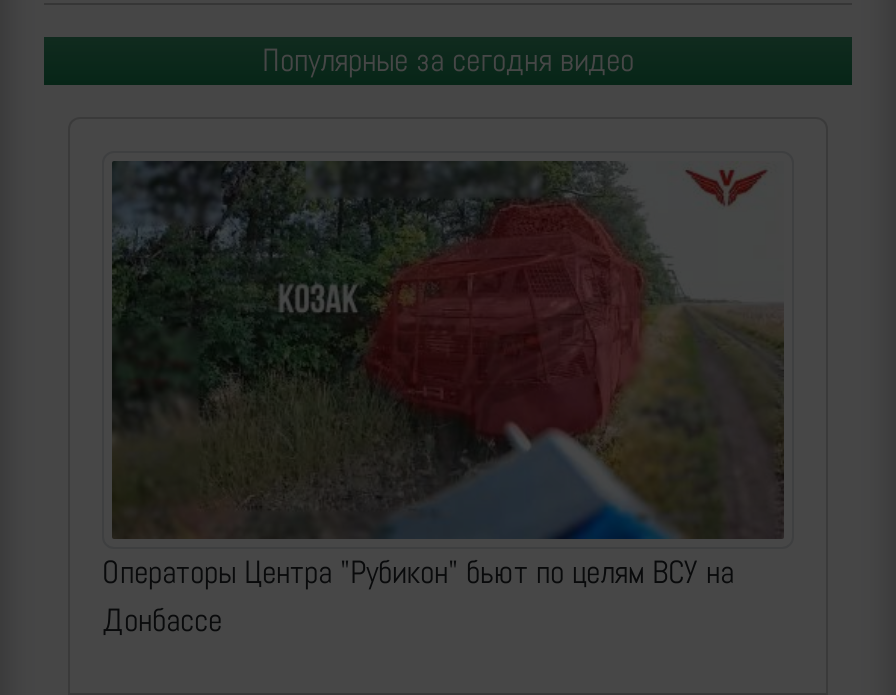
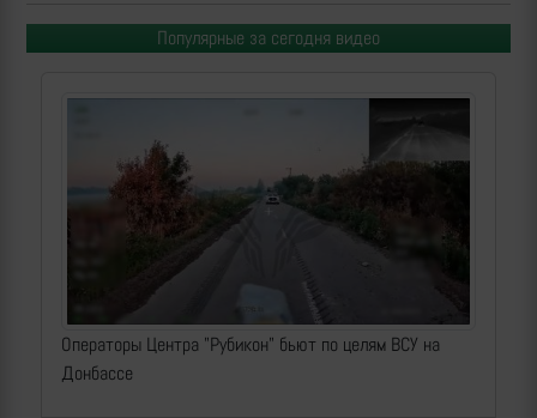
[112,161,784,541] [image] -> [67,97,471,326] [image]

